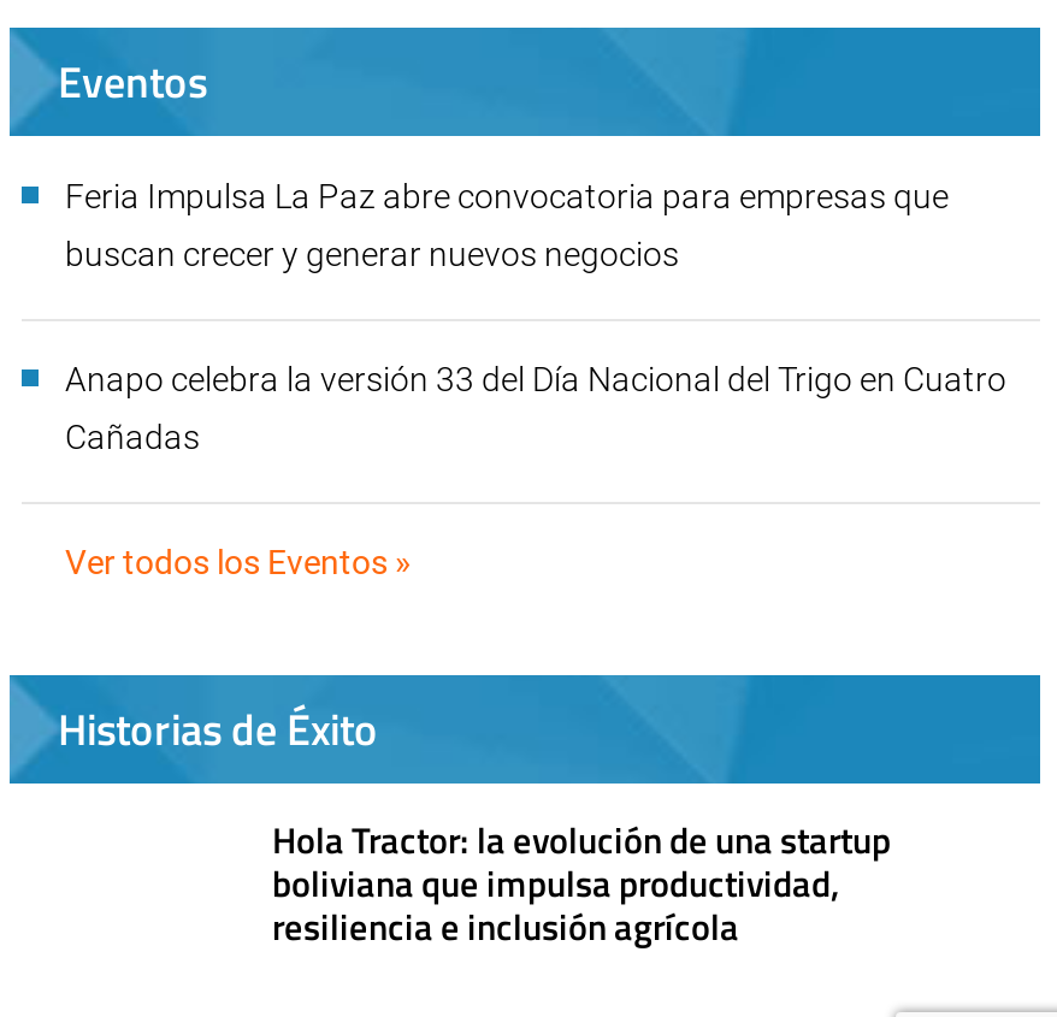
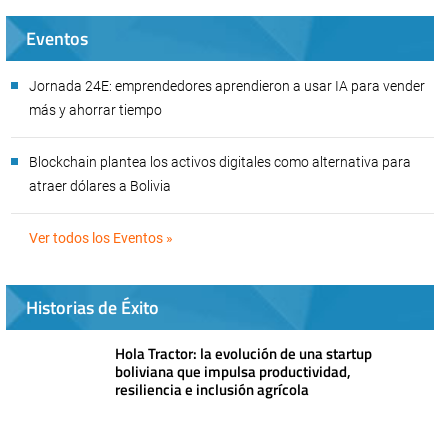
[65,177,949,215] Feria Impulsa La Paz abre convocatoria para empresas que -> [29,78,425,94] Jornada 24E: emprendedores aprendieron a usar IA para vender
[65,235,679,273] buscan crecer y generar nuevos negocios -> [29,102,162,118] más y ahorrar tiempo
[65,360,1006,398] Anapo celebra la versión 33 del Día Nacional del Trigo en Cuatro -> [29,154,411,170] Blockchain plantea los activos digitales como alternativa para
[65,418,200,456] Cañadas -> [29,178,171,194] atraer dólares a Bolivia

